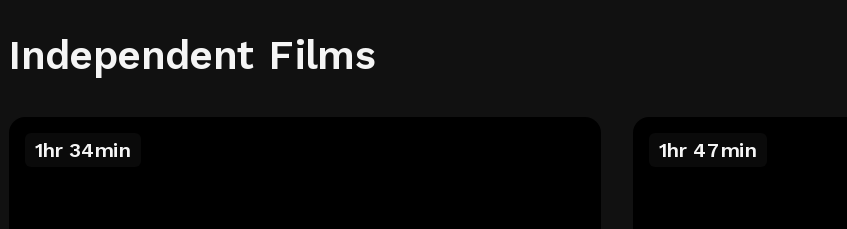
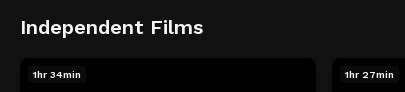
[659,138,757,160] 1hr 47min -> [345,68,394,79] 1hr 27min

